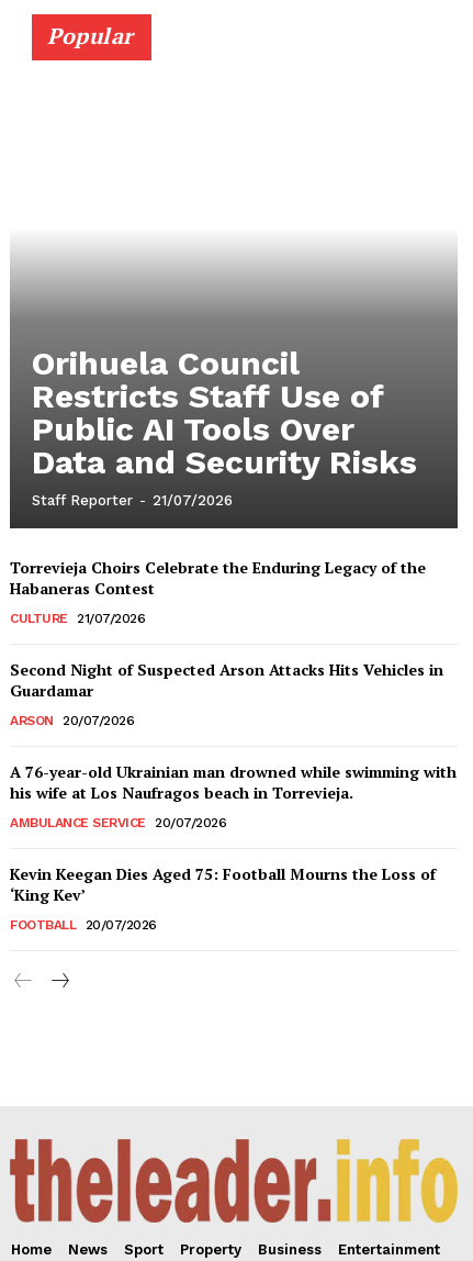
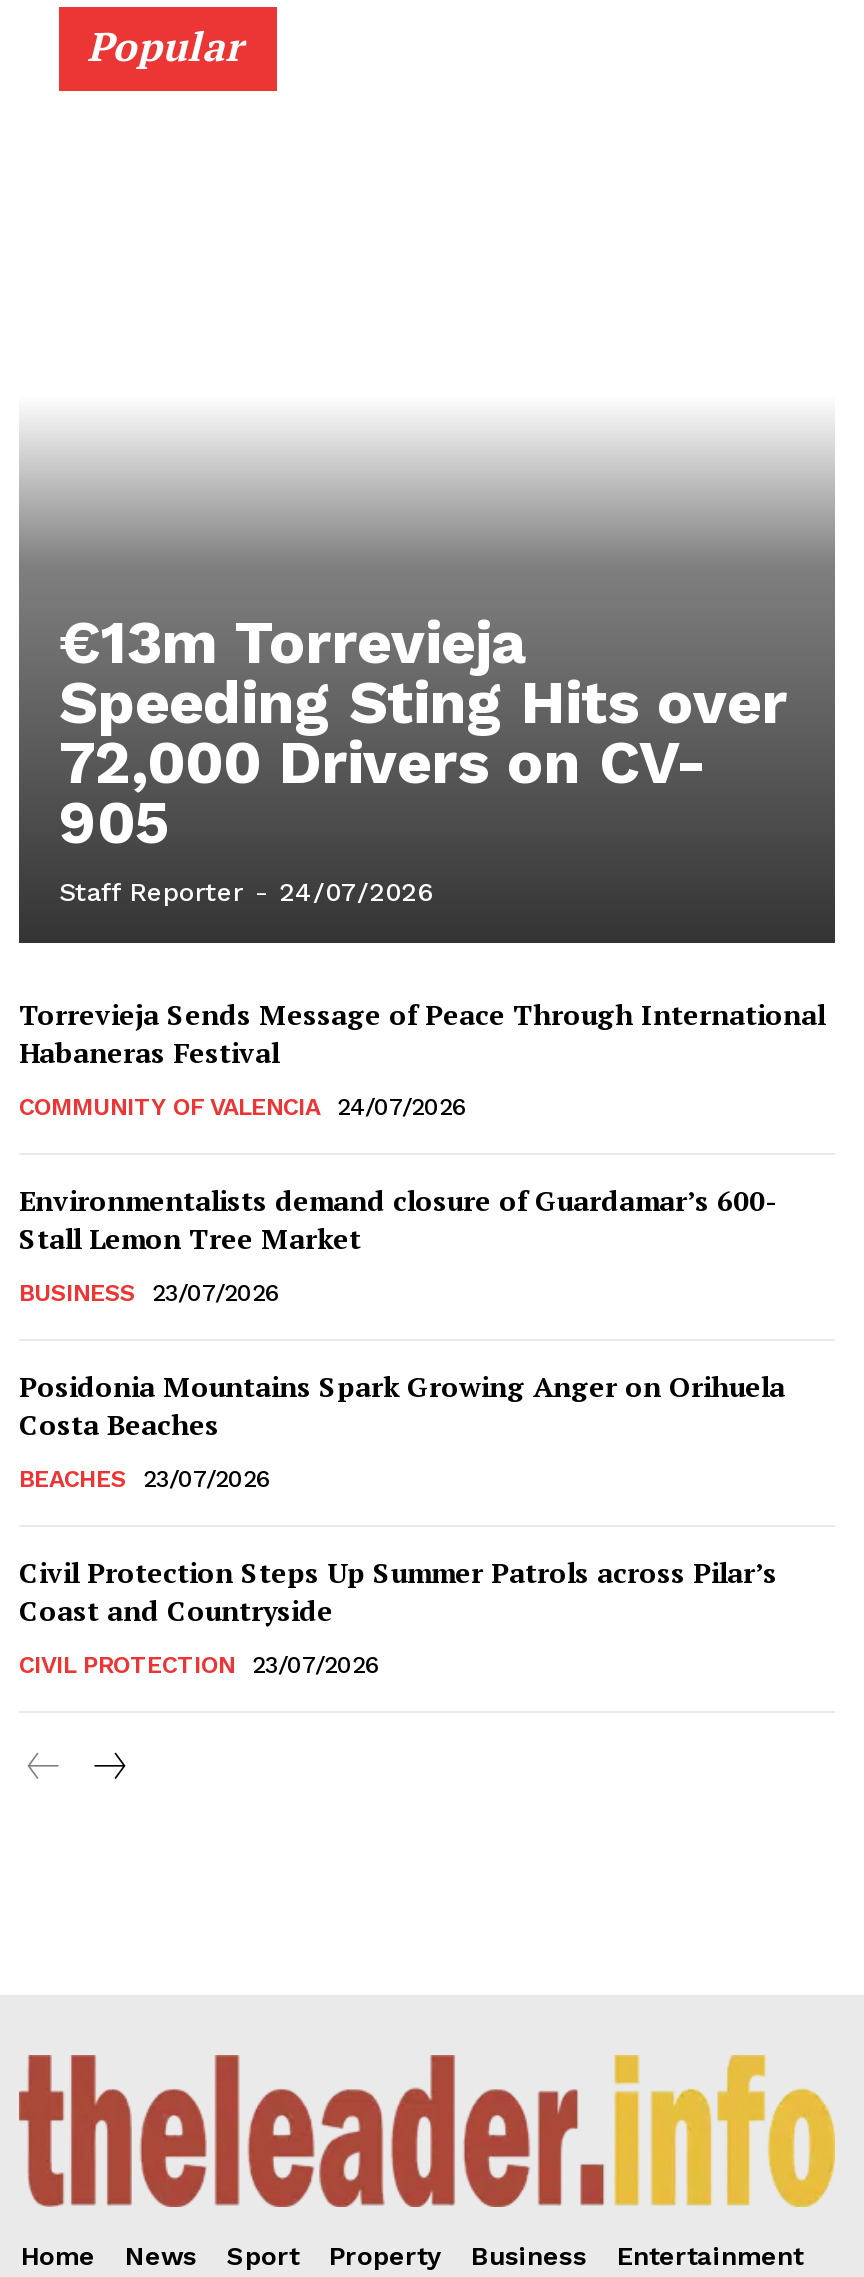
[32,344,417,508] Orihuela Council | Restricts Staff Use of | Public AI Tools Over | Data and Security Risks | Staff Reporter - 21/07/2026 -> [59,607,787,907] €13m Torrevieja | Speeding Sting Hits over | 72,000 Drivers on CV- | 905 | Staff Reporter - 24/07/2026
[10,557,426,598] Torrevieja Choirs Celebrate the Enduring Legacy of the | Habaneras Contest -> [19,995,825,1071] Torrevieja Sends Message of Peace Through International | Habaneras Festival
[10,611,145,626] CULTURE | 21/07/2026 -> [19,1093,467,1121] COMMUNITY OF VALENCIA | 24/07/2026
[10,659,443,701] Second Night of Suspected Arson Attacks Hits Vehicles in | Guardamar -> [19,1181,777,1257] Environmentalists demand closure of Guardamar’s 600- | Stall Lemon Tree Market
[10,713,134,728] ARSON | 20/07/2026 -> [19,1279,280,1307] BUSINESS | 23/07/2026
[10,761,457,803] A 76-year-old Ukrainian man drowned while swimming with | his wife at Los Naufragos beach in Torrevieja. -> [19,1367,785,1443] Posidonia Mountains Spark Growing Anger on Orihuela | Costa Beaches
[10,815,226,830] AMBULANCE SERVICE | 20/07/2026 -> [19,1465,271,1493] BEACHES | 23/07/2026
[10,863,436,905] Kevin Keegan Dies Aged 75: Football Mourns the Loss of | ‘King Kev’ -> [19,1553,777,1629] Civil Protection Steps Up Summer Patrols across Pilar’s | Coast and Countryside
[10,917,156,932] FOOTBALL | 20/07/2026 -> [19,1651,380,1679] CIVIL PROTECTION | 23/07/2026

